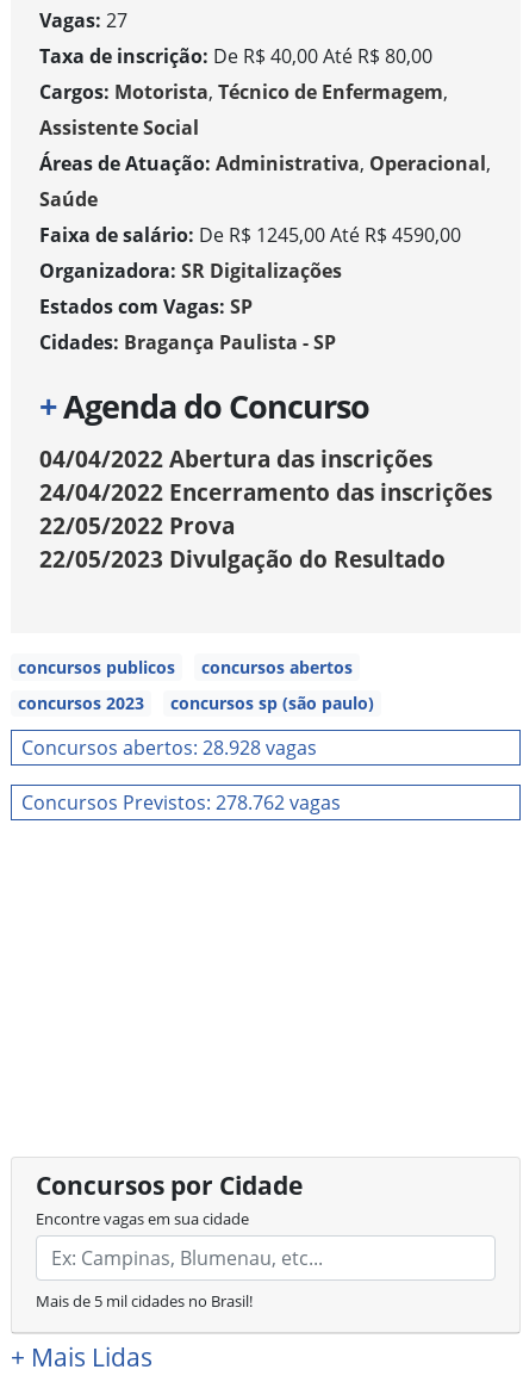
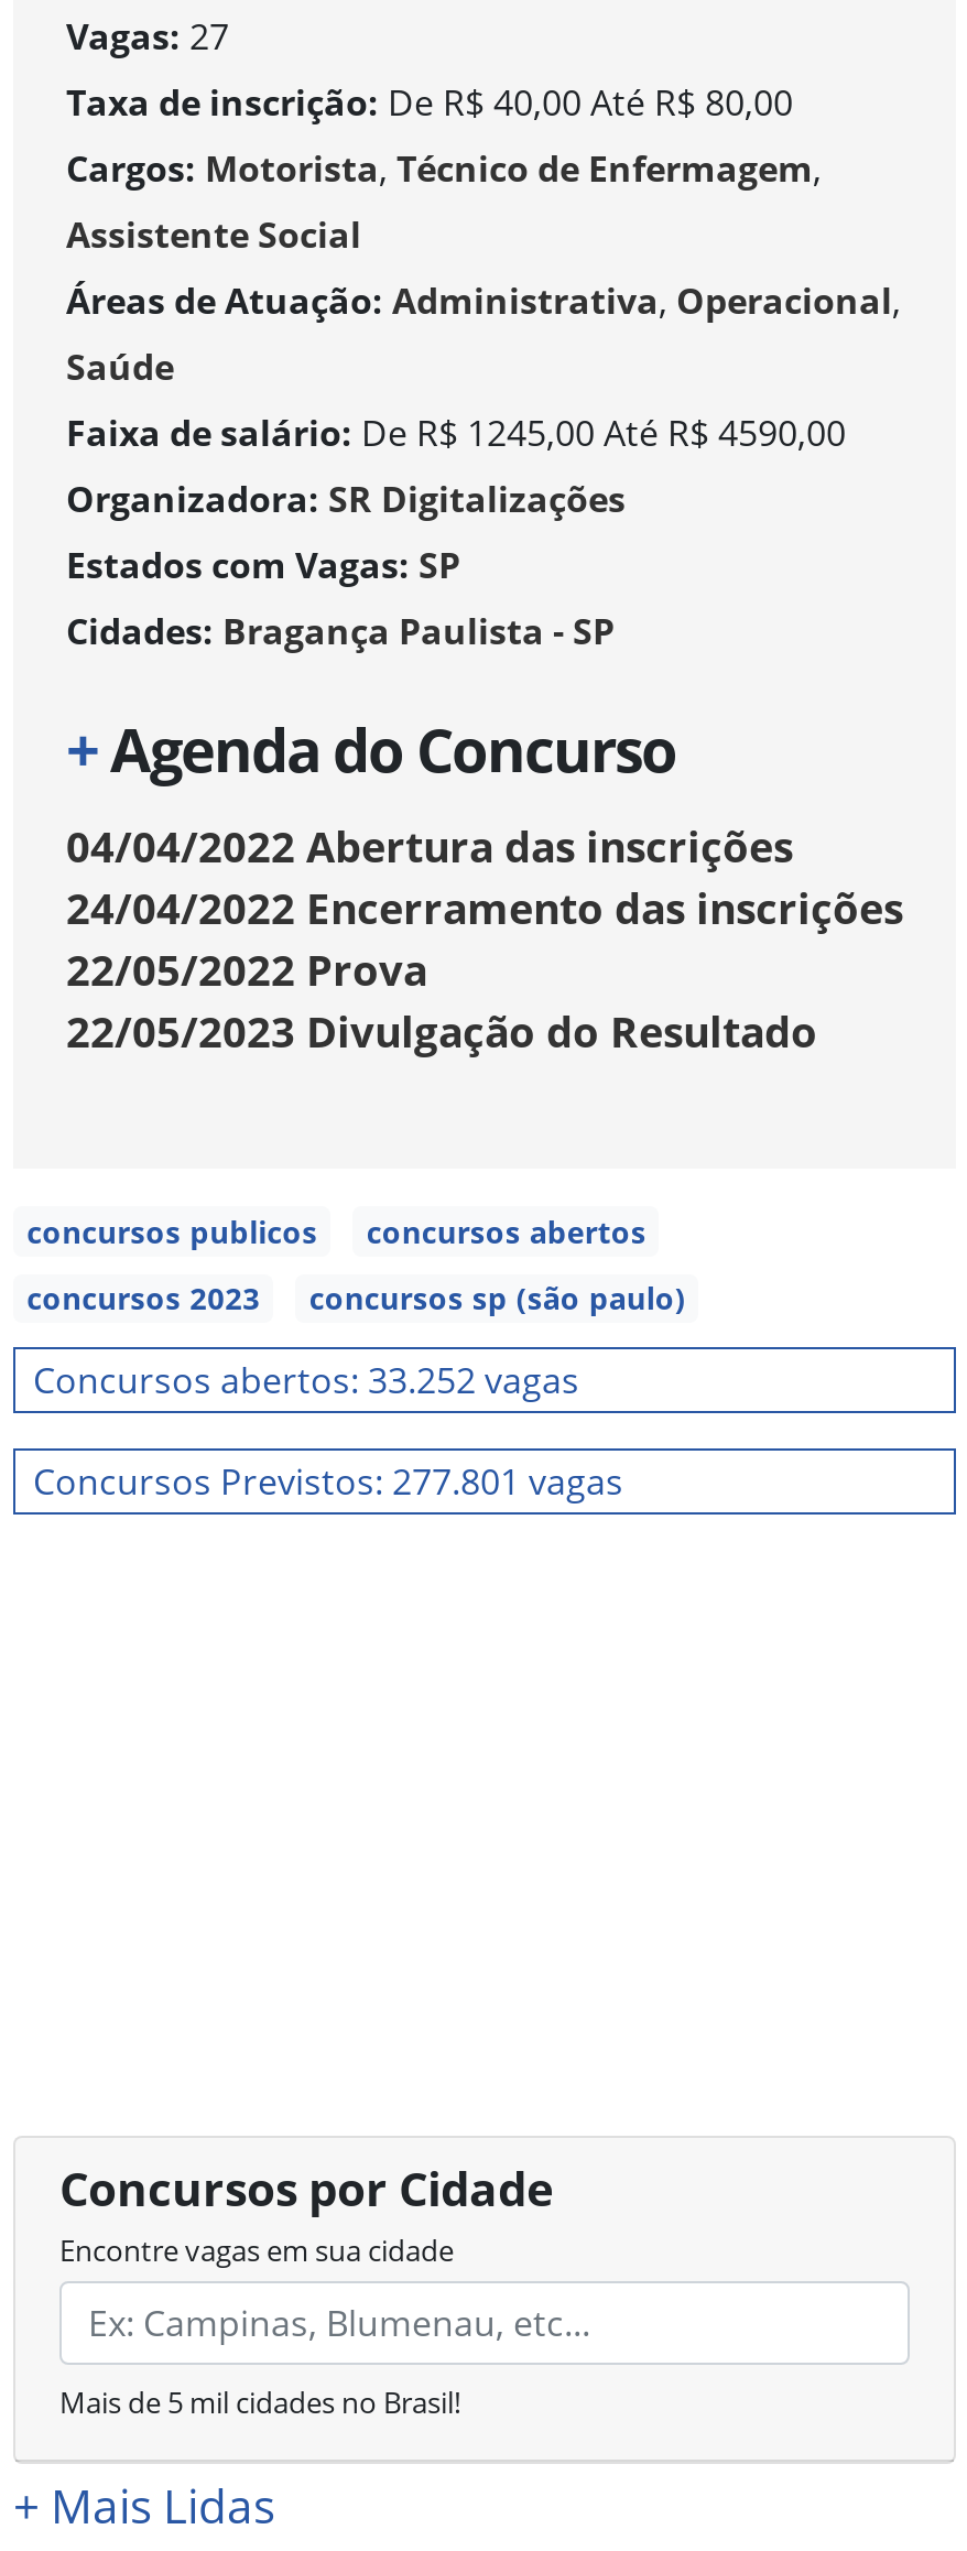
[21,735,317,761] Concursos abertos: 28.928 vagas -> [33,1356,579,1404] Concursos abertos: 33.252 vagas
[21,789,341,816] Concursos Previstos: 278.762 vagas -> [33,1457,623,1506] Concursos Previstos: 277.801 vagas

